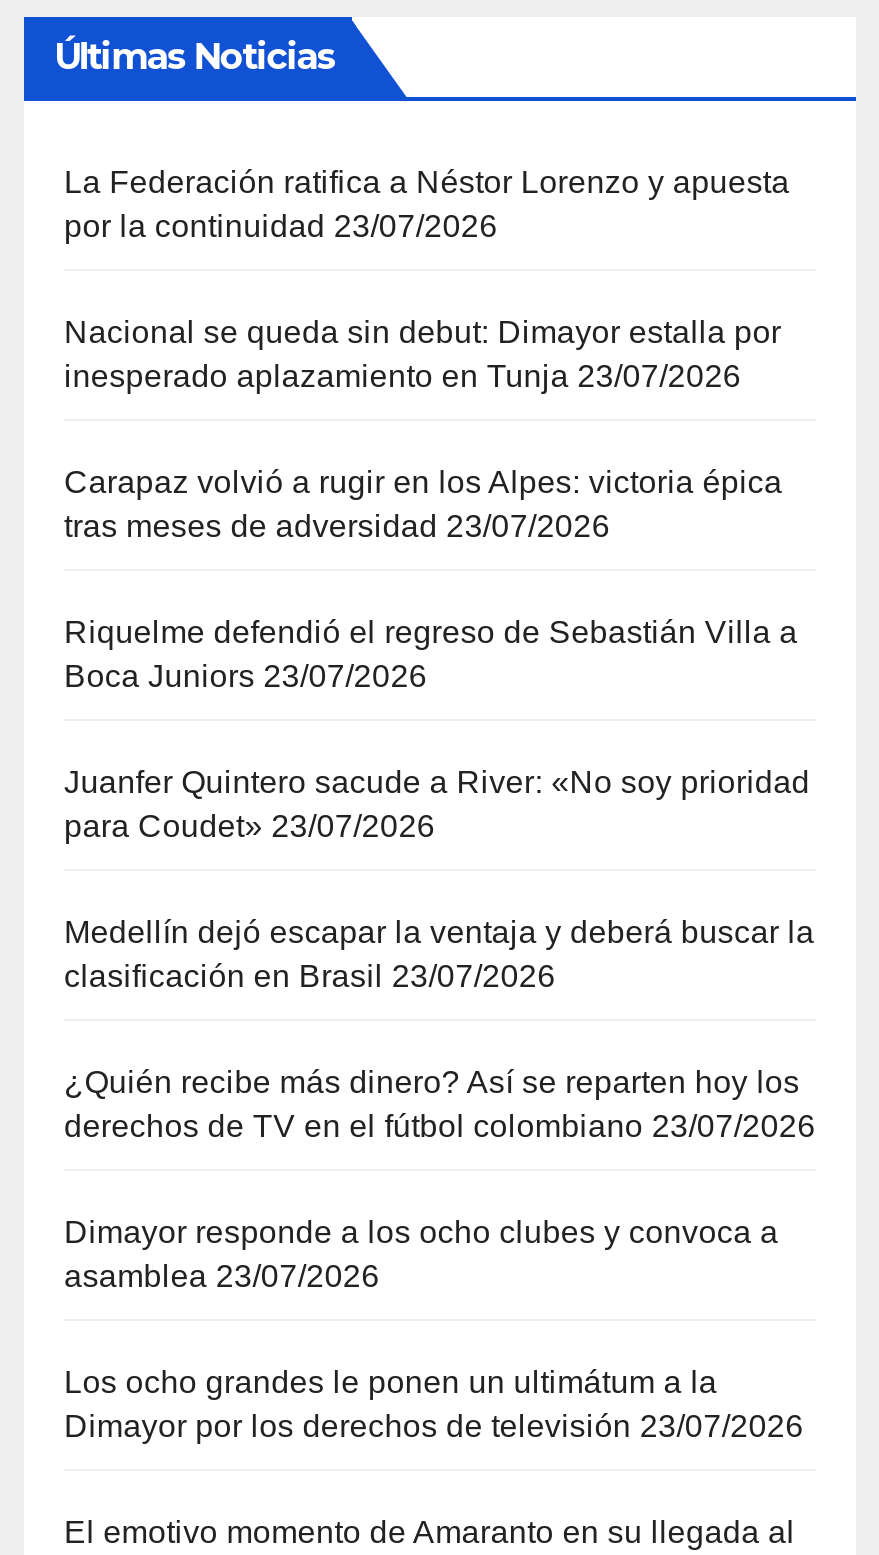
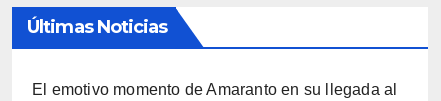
[64,164,816,1442] La Federación ratifica a Néstor Lorenzo y apuesta | por la continuidad 23/07/2026 | Nacional se queda sin debut: Dimayor estalla por | inesperado aplazamiento en Tunja 23/07/2026 | Carapaz volvió a rugir en los Alpes: victoria épica | tras meses de adversidad 23/07/2026 | Riquelme defendió el regreso de Sebastián Villa a | Boca Juniors 23/07/2026 | Juanfer Quintero sacude a River: «No soy prioridad | para Coudet» 23/07/2026 | Medellín dejó escapar la ventaja y deberá buscar la | clasificación en Brasil 23/07/2026 | ¿Quién recibe más dinero? Así se reparten hoy los | derechos de TV en el fútbol colombiano 23/07/2026 | Dimayor responde a los ocho clubes y convoca a | asamblea 23/07/2026 | Los ocho grandes le ponen un ultimátum a la | Dimayor por los derechos de televisión 23/07/2026 -> none

